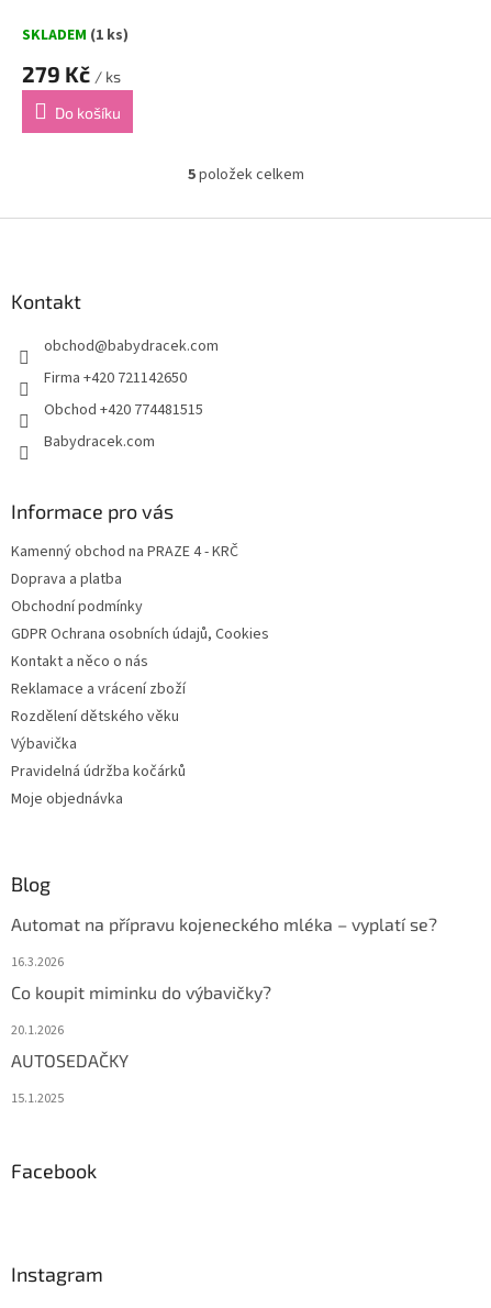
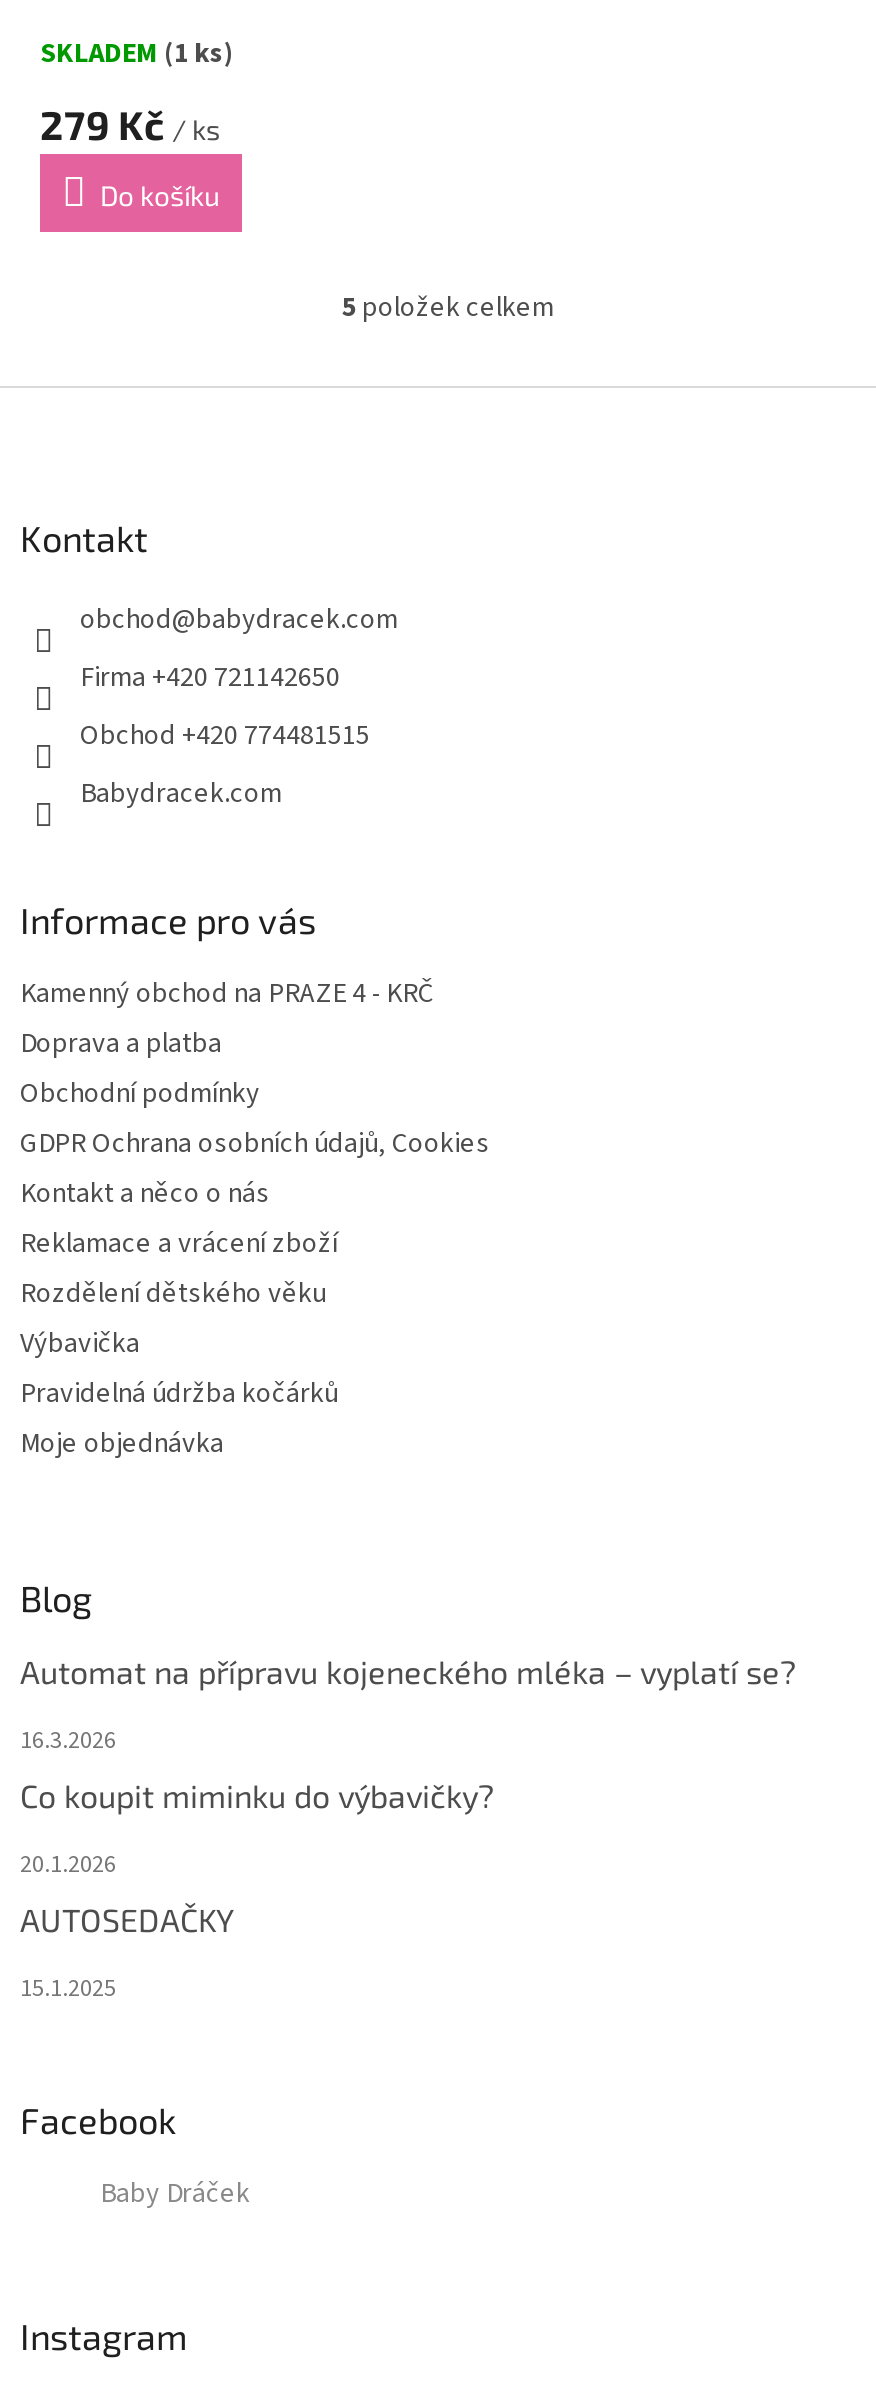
none -> [100,2174,250,2214] Baby Dráček

